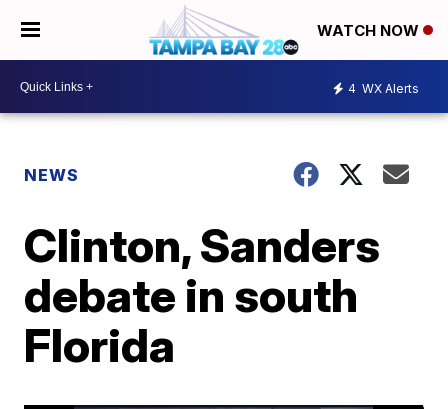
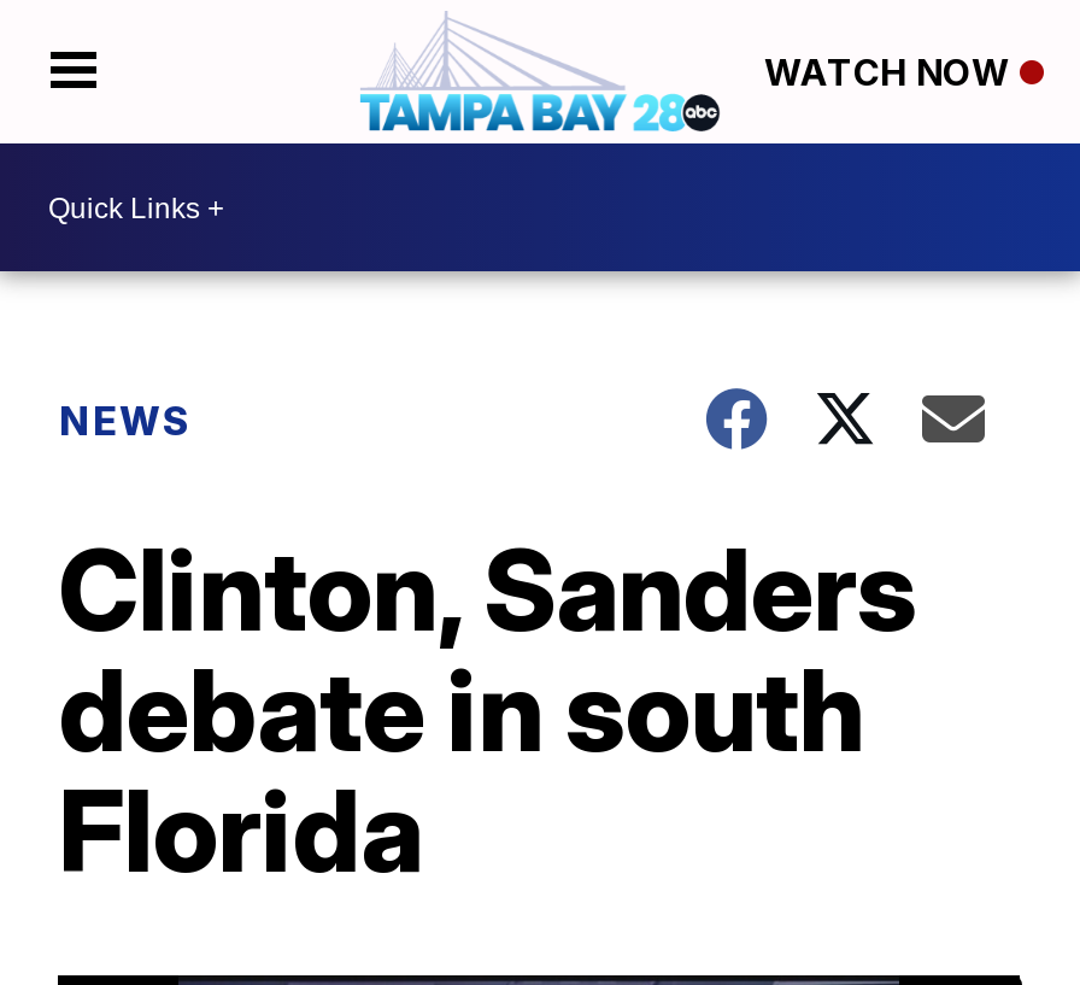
[348,80,419,95] 4 WX Alerts -> none

